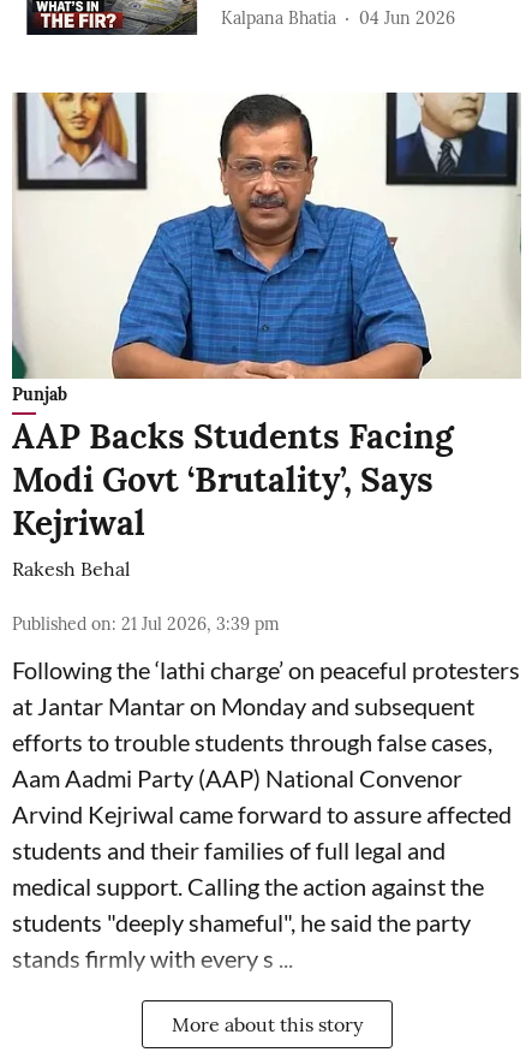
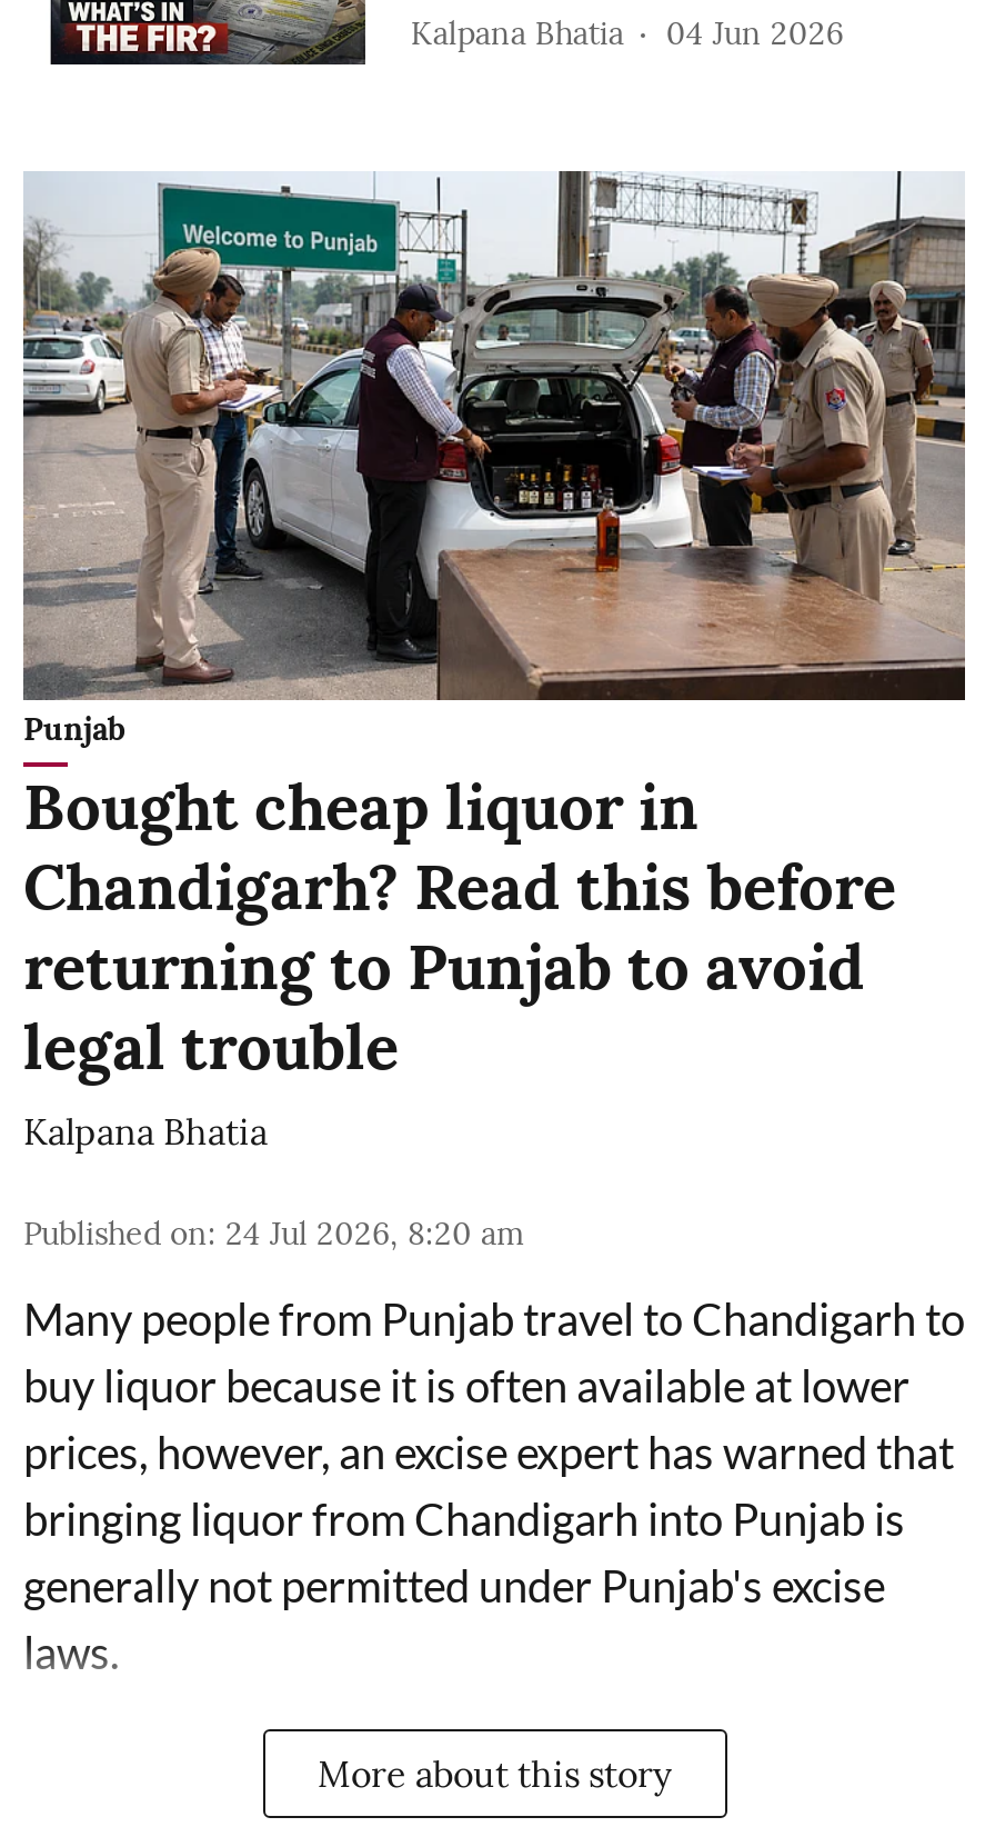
[11,91,521,581] [image] | AAP Backs Students Facing | Modi Govt ‘Brutality’, Says | Kejriwal | Rakesh Behal -> [21,169,967,1154] [image] | Bought cheap liquor in | Chandigarh? Read this before | returning to Punjab to avoid | legal trouble | Kalpana Bhatia
[12,614,280,635] Published on: 21 Jul 2026, 3:39 pm -> [23,1214,525,1254] Published on: 24 Jul 2026, 8:20 am
[12,656,520,973] Following the ‘lathi charge’ on peaceful protesters | at Jantar Mantar on Monday and subsequent | efforts to trouble students through false cases, | Aam Aadmi Party (AAP) National Convenor | Arvind Kejriwal came forward to assure affected | students and their families of full legal and | medical support. Calling the action against the | students "deeply shameful", he said the party | stands firmly with every s ... -> [23,1292,965,1679] Many people from Punjab travel to Chandigarh to | buy liquor because it is often available at lower | prices, however, an excise expert has warned that | bringing liquor from Chandigarh into Punjab is | generally not permitted under Punjab's excise | laws.

